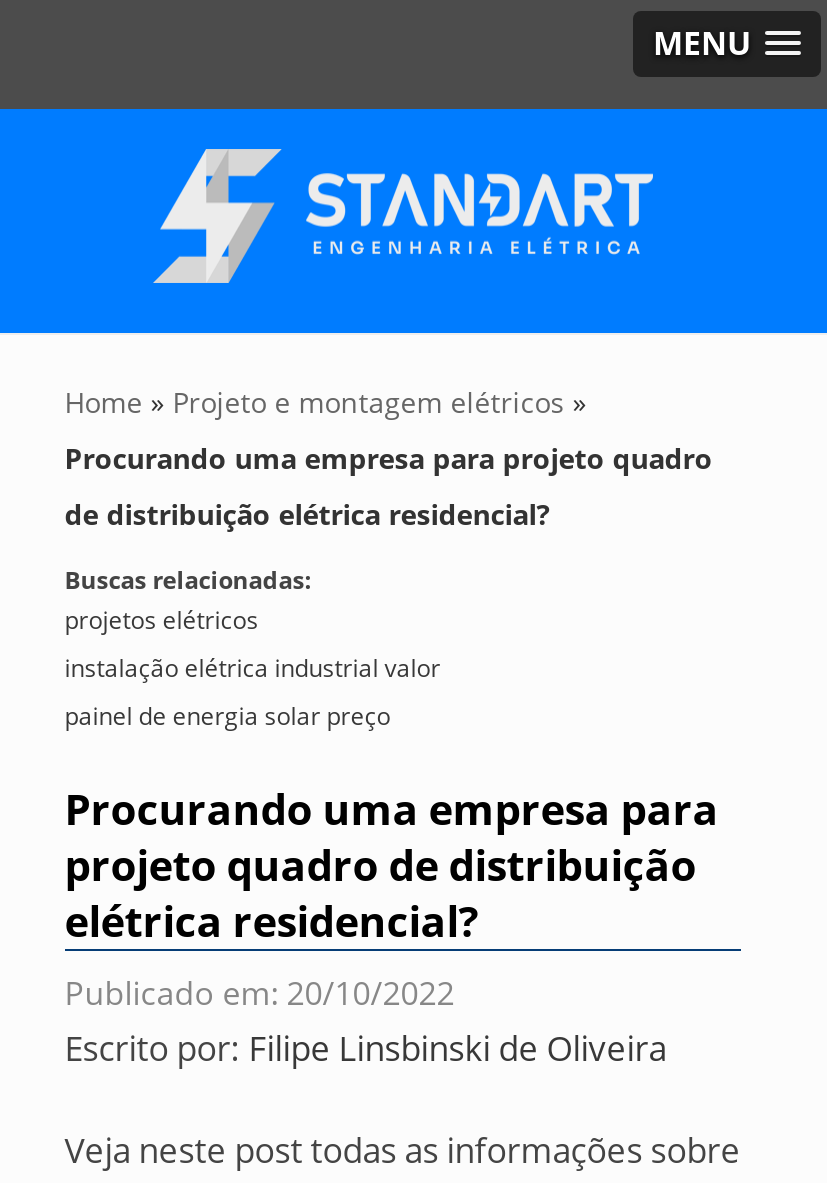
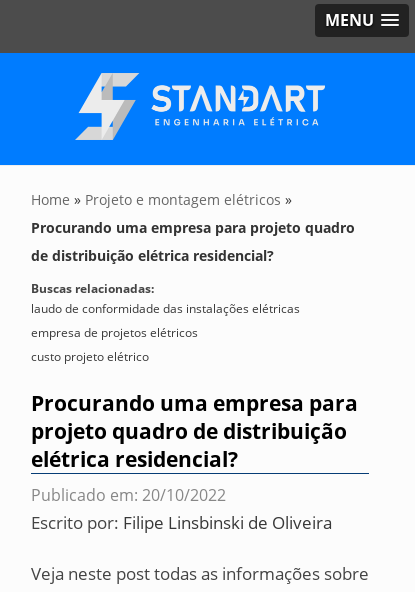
[65,603,441,733] projetos elétricos | instalação elétrica industrial valor | painel de energia solar preço -> [31,300,300,365] laudo de conformidade das instalações elétricas | empresa de projetos elétricos | custo projeto elétrico

